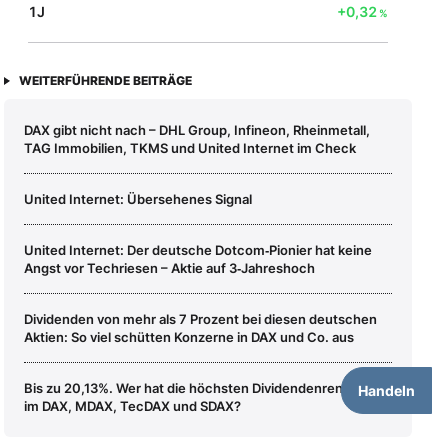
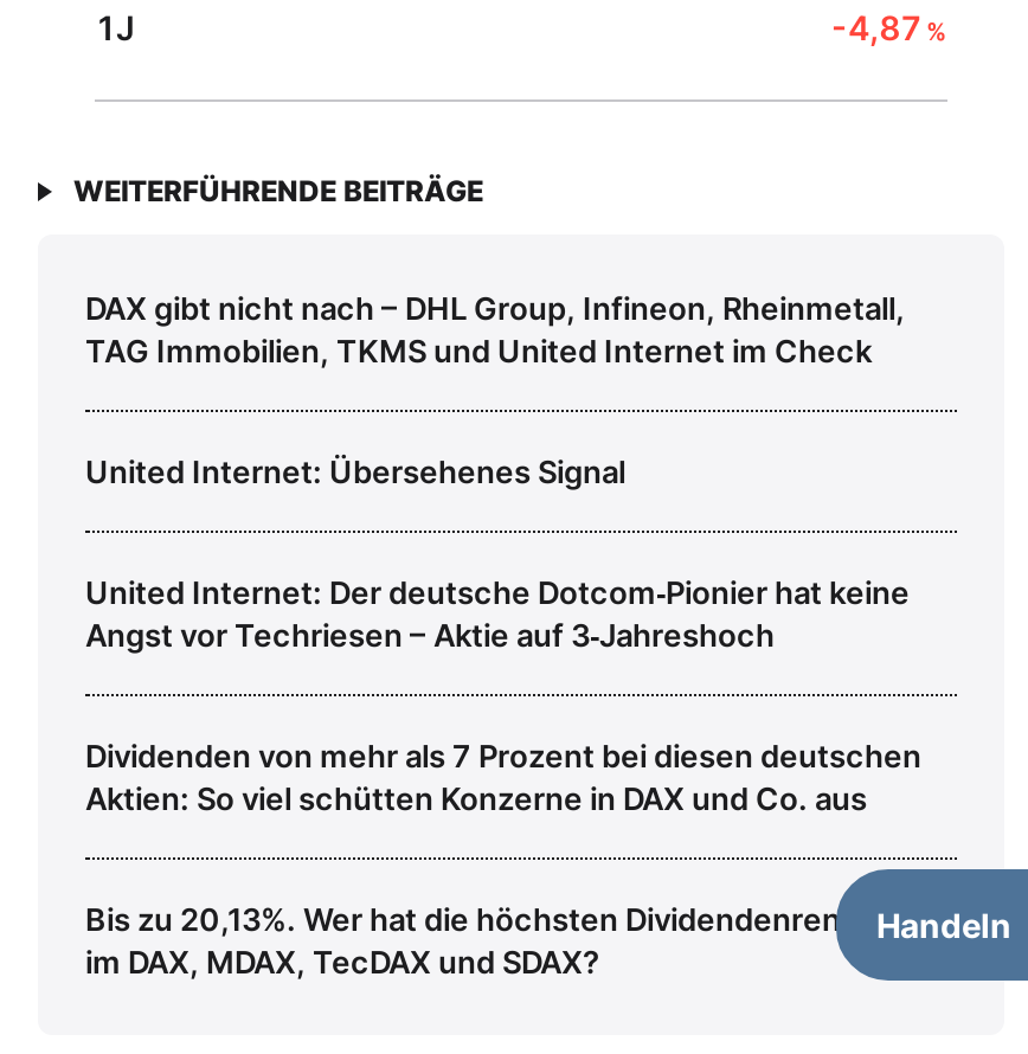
[337,3,388,20] +0,32% -> [831,6,947,46] -4,87%

